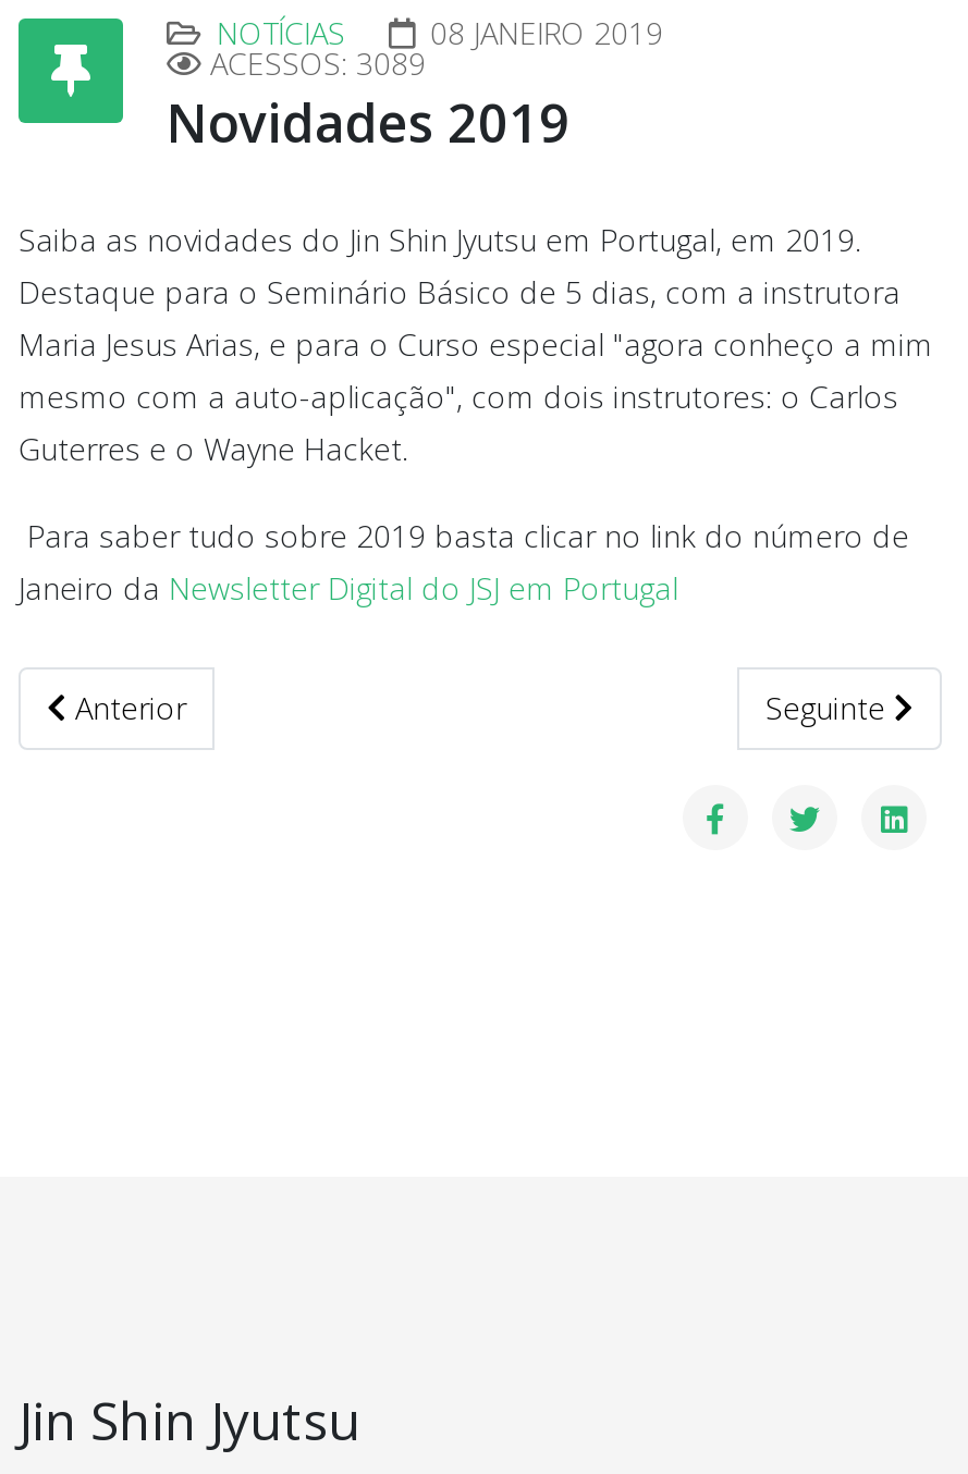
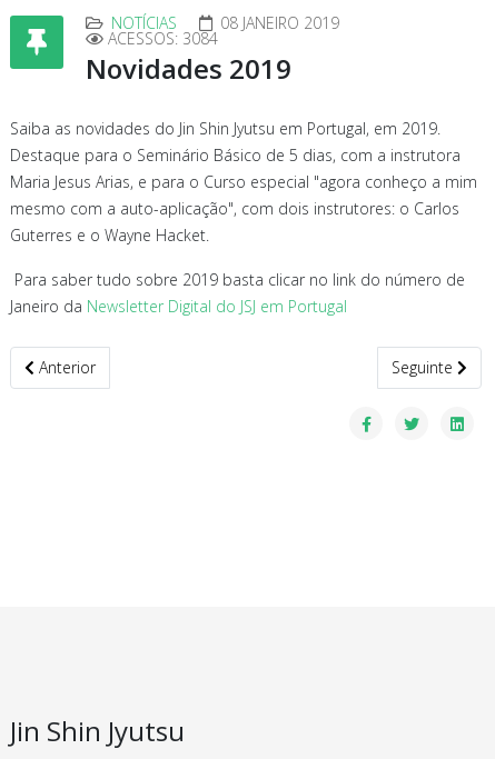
[210,42,426,84] ACESSOS: 3089 -> [108,28,218,49] ACESSOS: 3084

